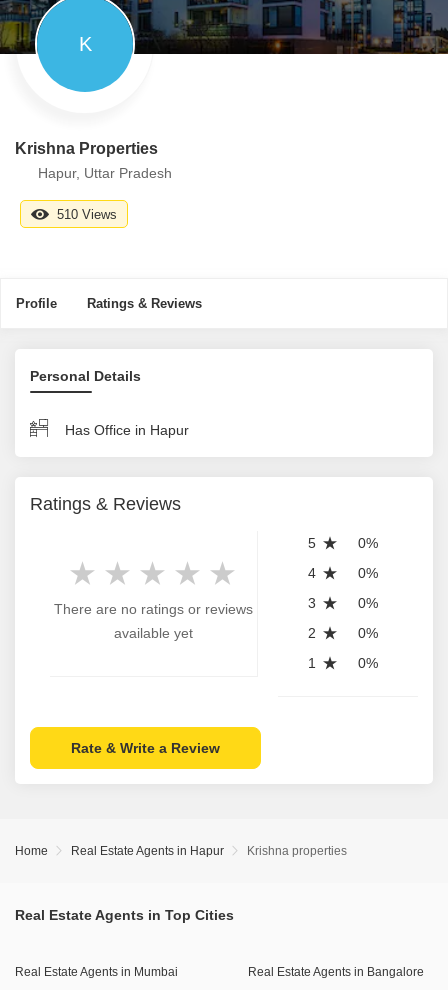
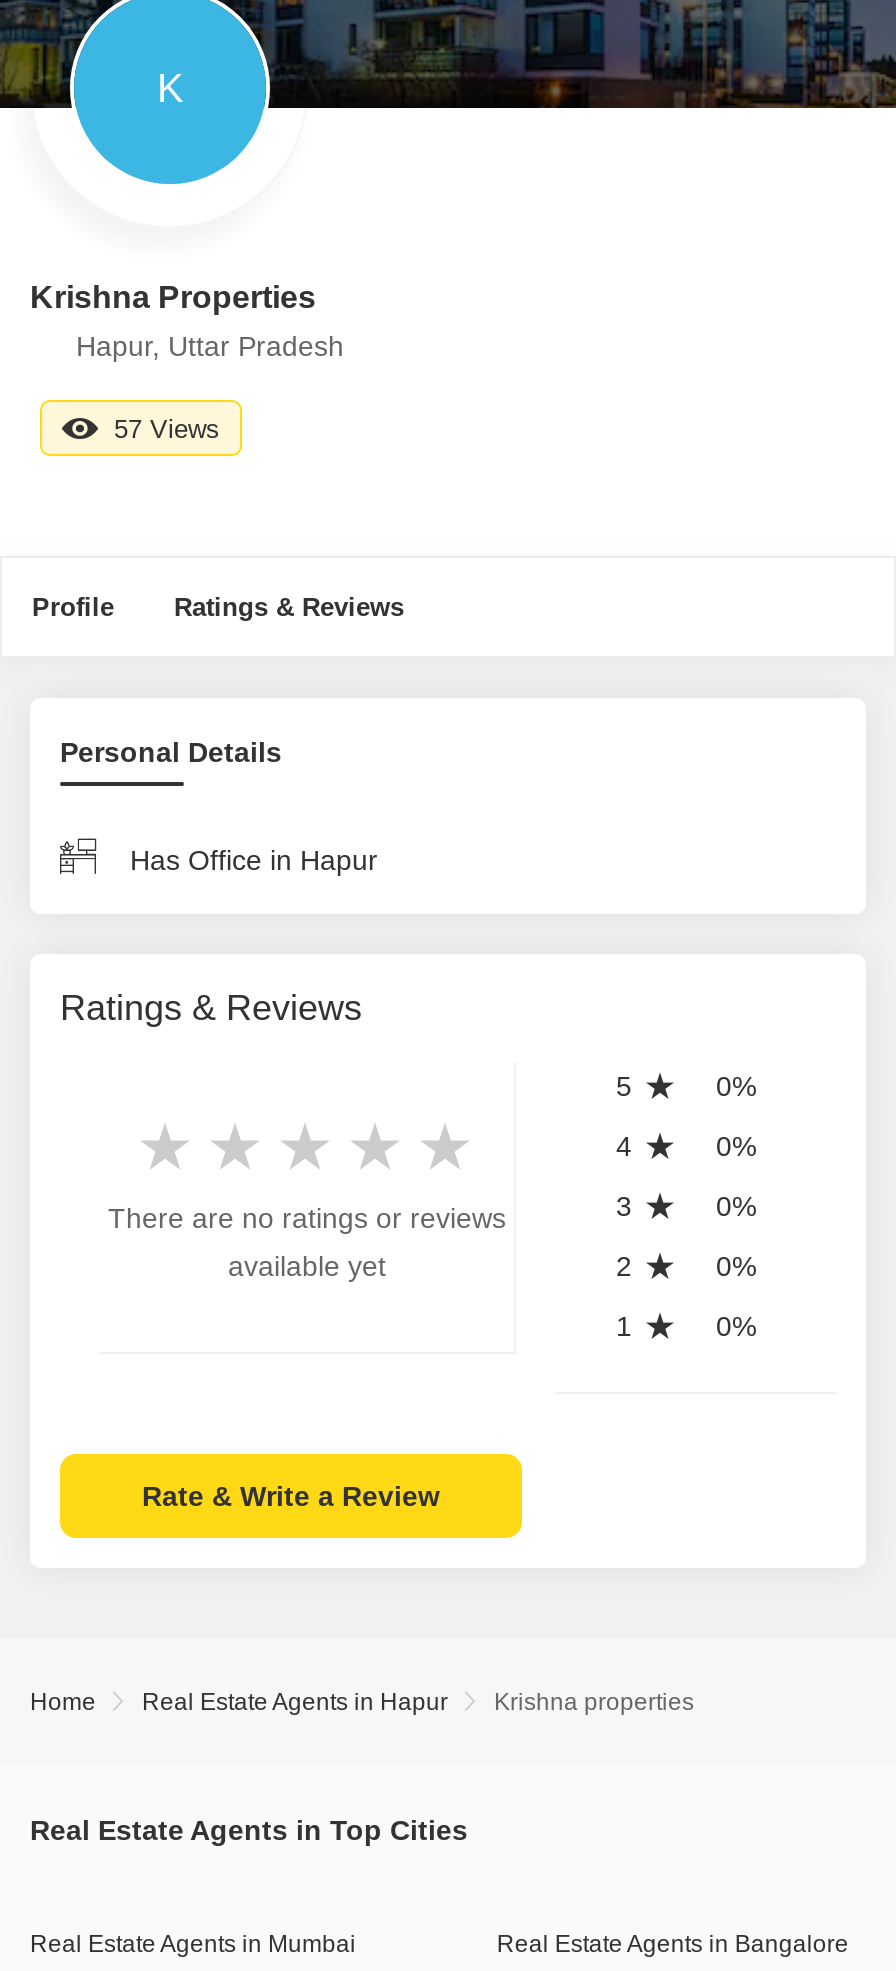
[57,206,117,221] 510 Views -> [114,413,220,443] 57 Views

